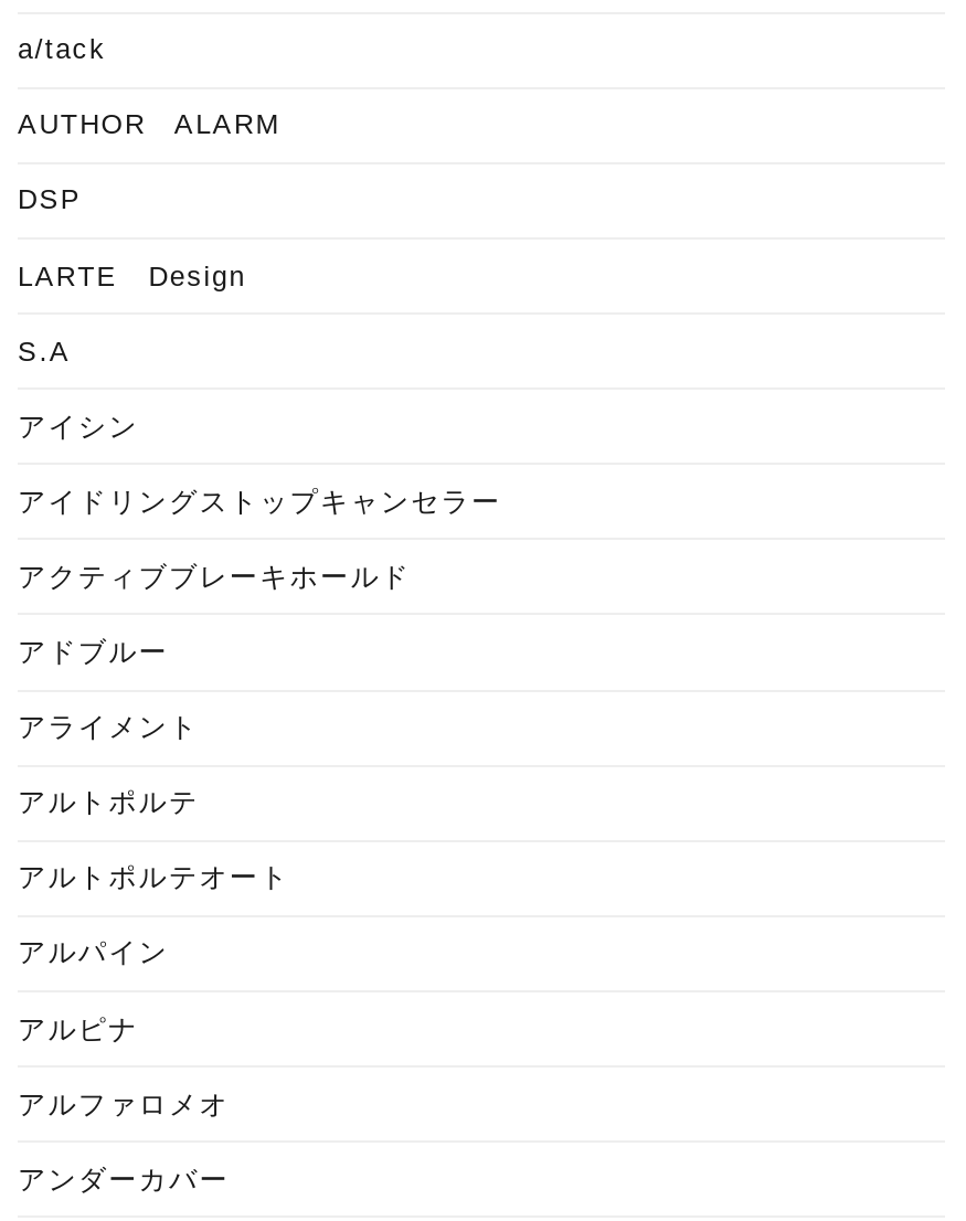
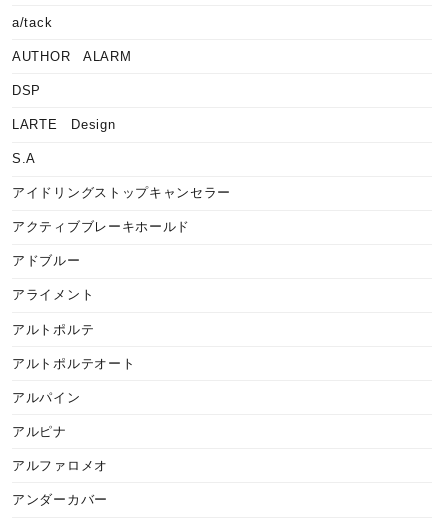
[18,411,139,442] アイシン -> none

